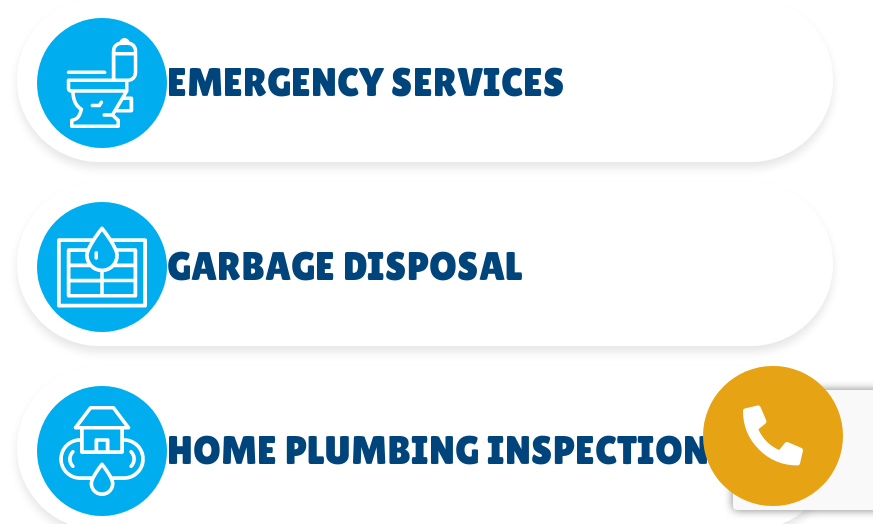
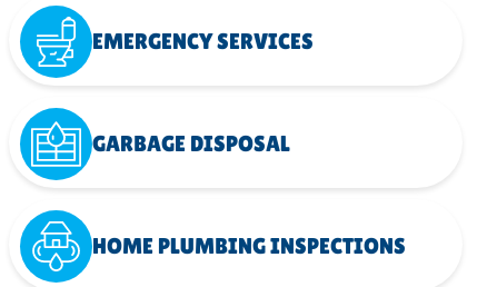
[701,364,867,514] [image] -> none

